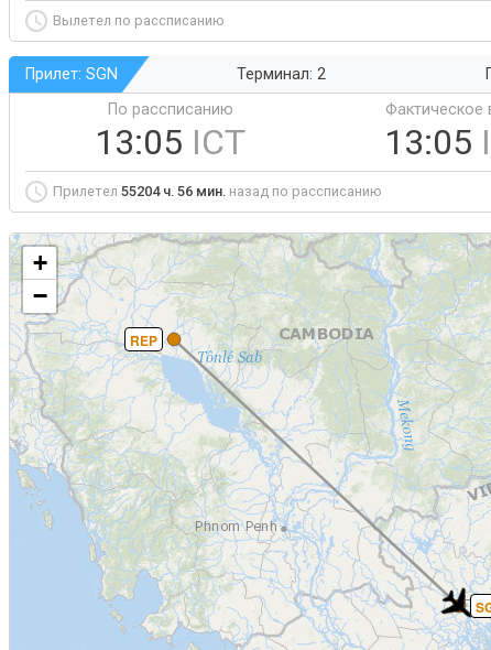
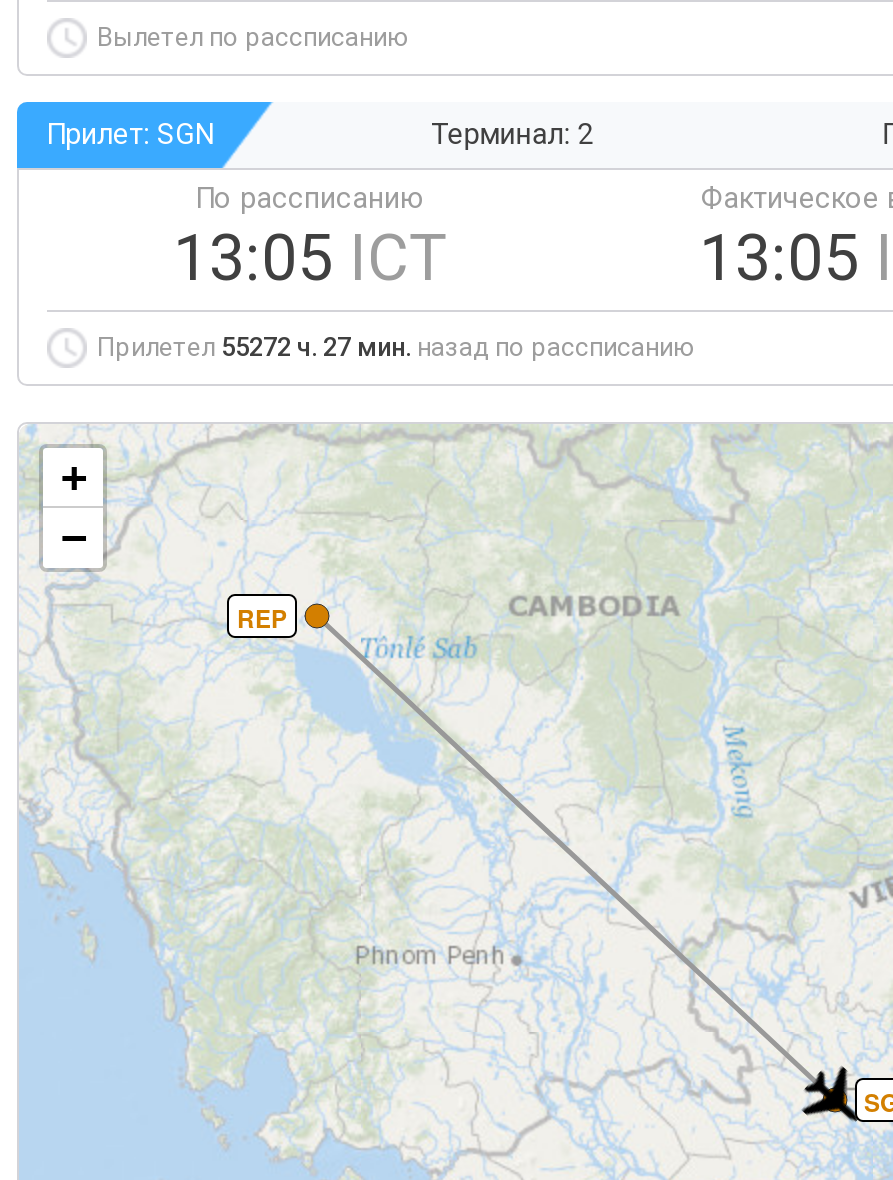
[53,183,382,199] Прилетел 55204 ч. 56 мин. назад по рассписанию -> [97,332,695,362] Прилетел 55272 ч. 27 мин. назад по рассписанию

